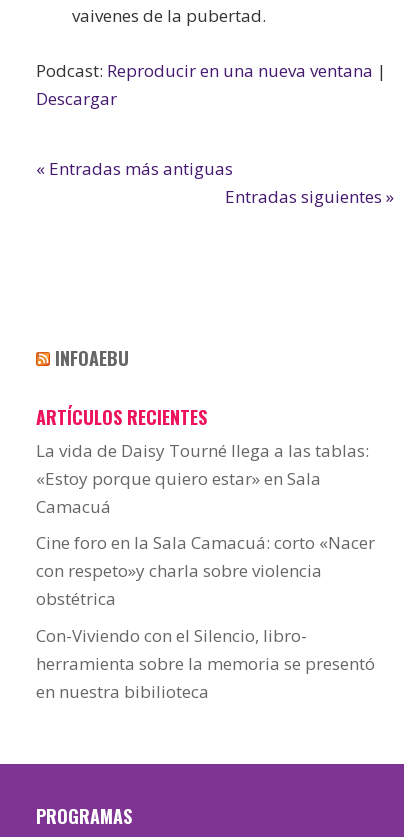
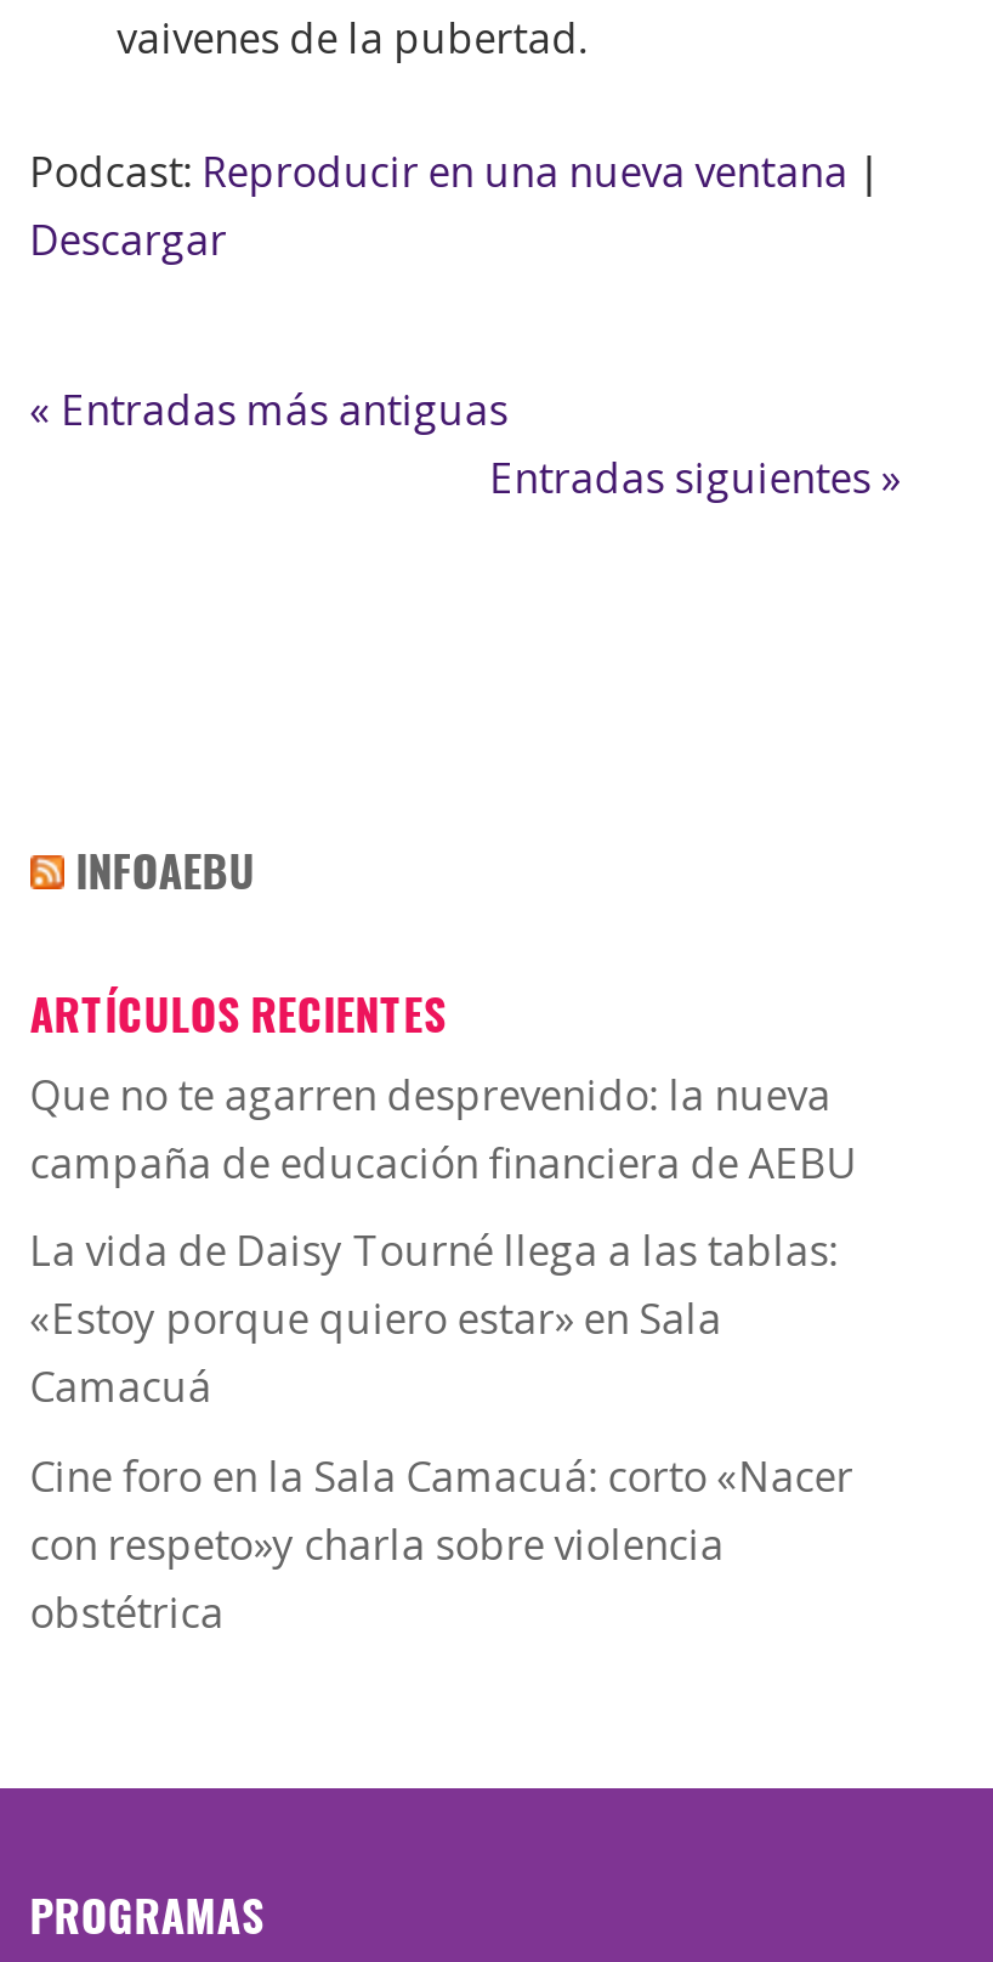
none -> [30,1066,858,1190] Que no te agarren desprevenido: la nueva | campaña de educación financiera de AEBU
moved [36,439,375,610] -> [30,1222,853,1639]: La vida de Daisy Tourné llega a las tablas: | «Estoy porque quiero estar» en Sala | Camacuá | Cine foro en la Sala Camacuá: corto «Nacer | con respeto»y charla sobre violencia | obstétrica
[36,624,375,703] Con-Viviendo con el Silencio, libro- | herramienta sobre la memoria se presentó | en nuestra bibilioteca -> none

